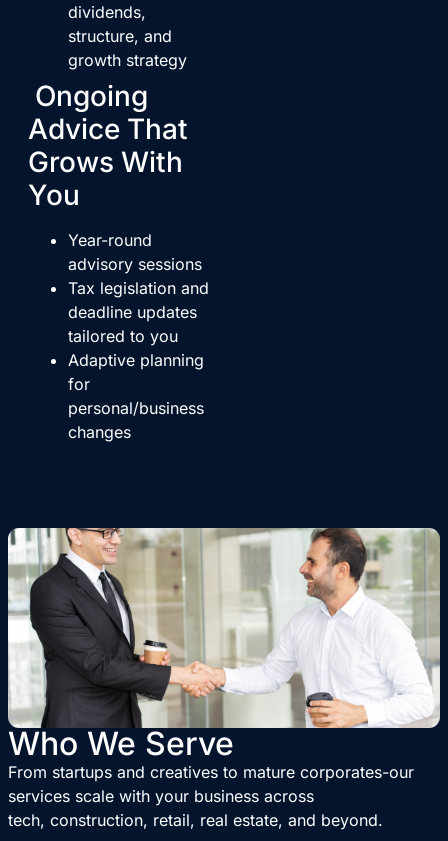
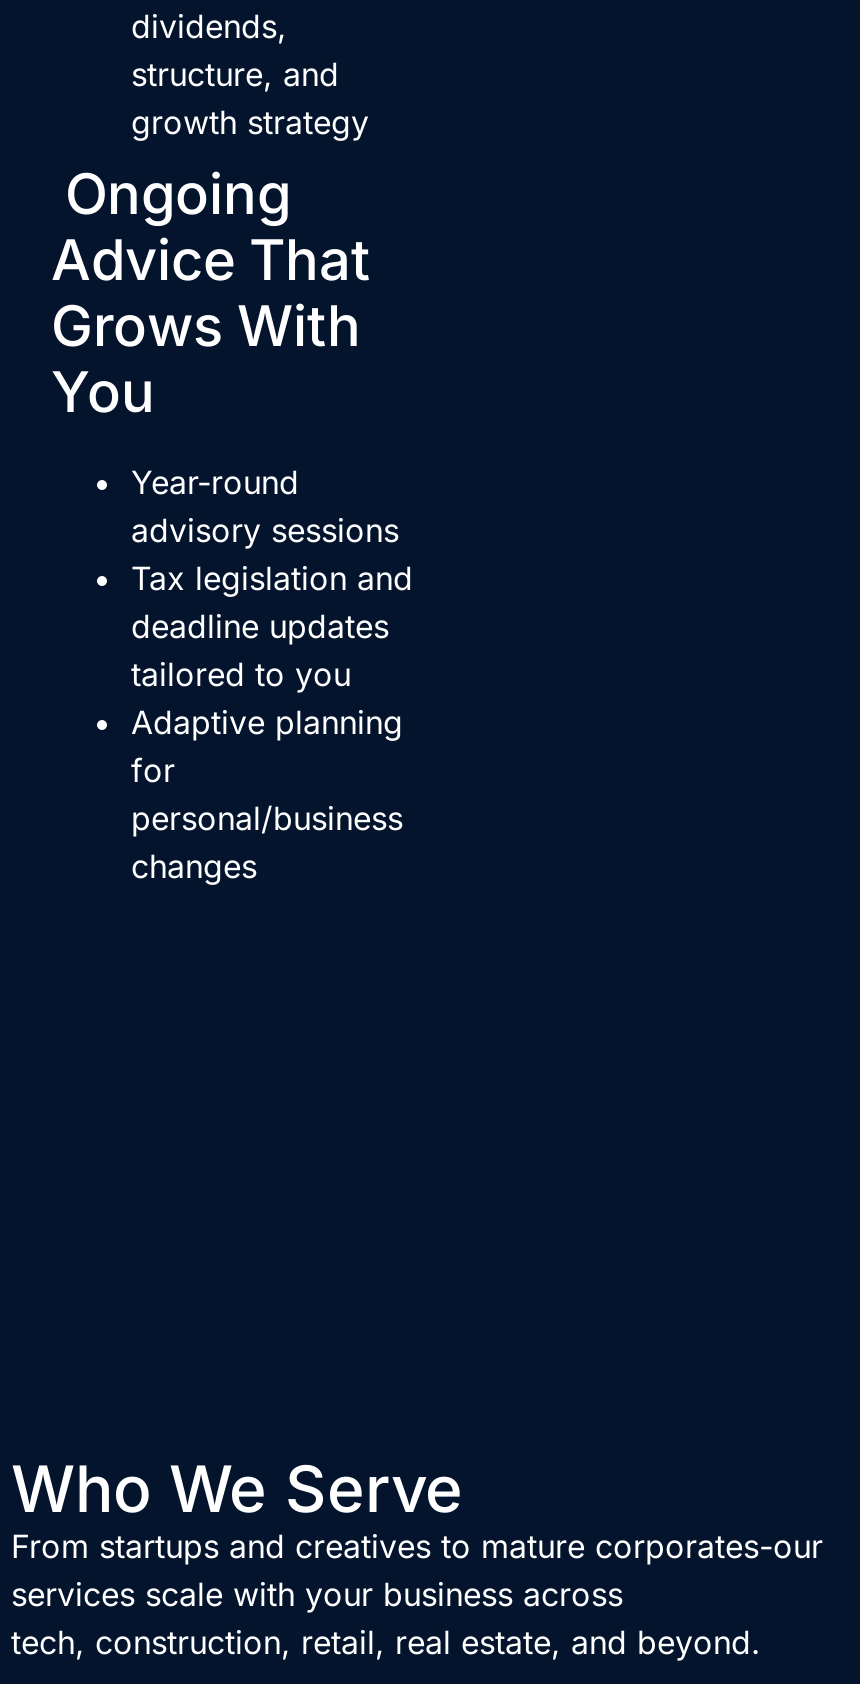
[7,527,441,729] [image] -> none

